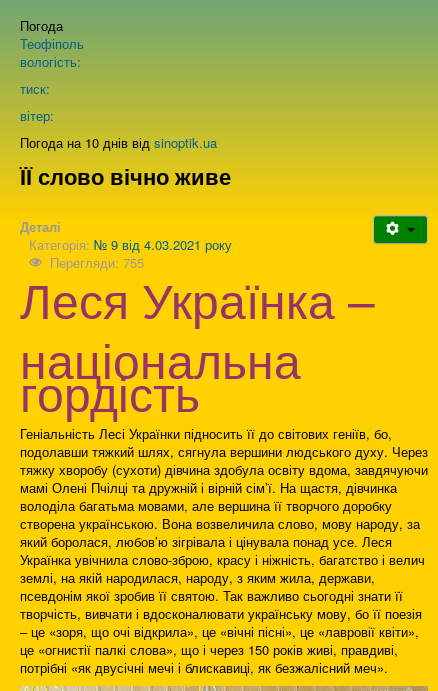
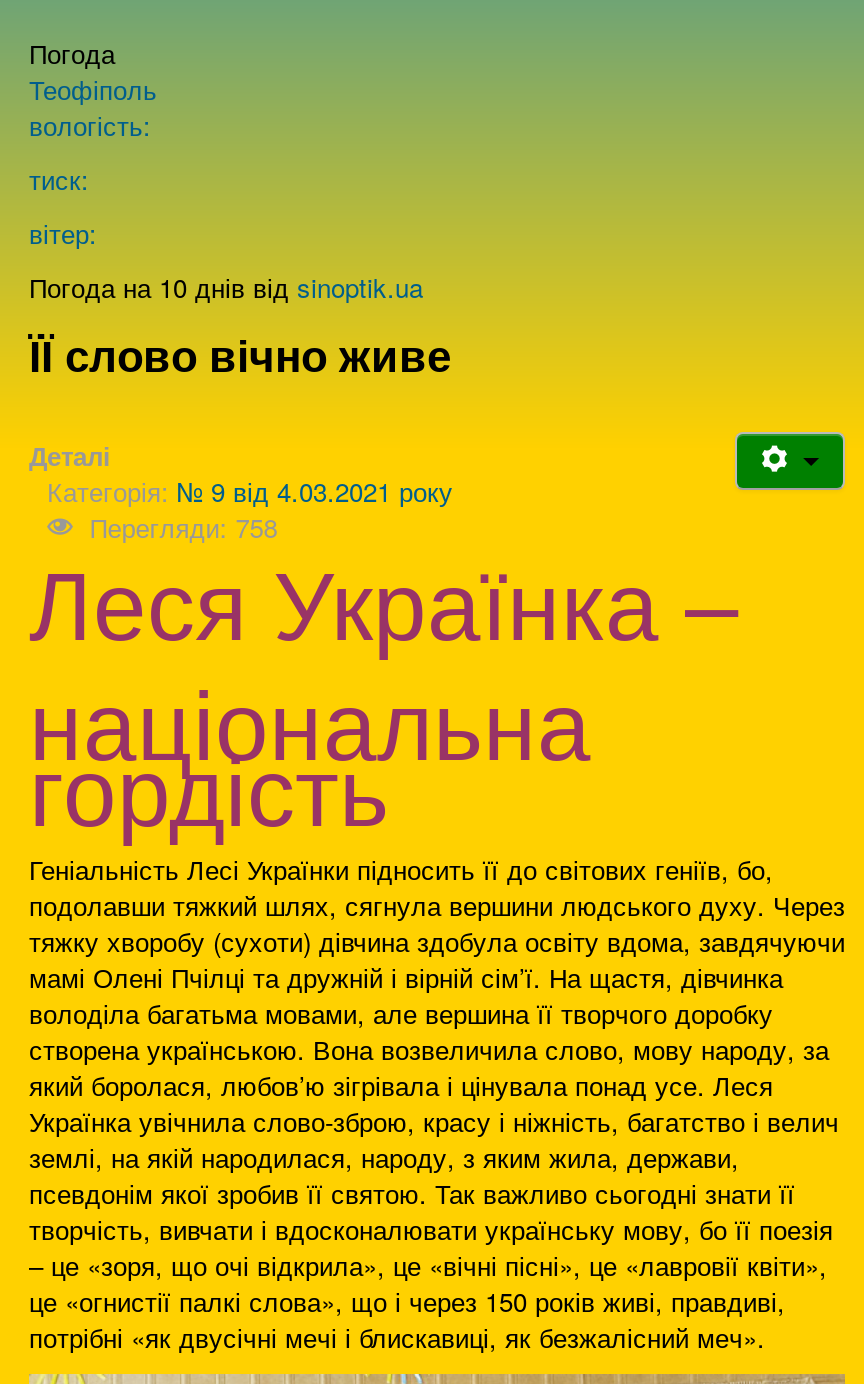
[50,253,144,272] Перегляди: 755 -> [89,508,277,546] Перегляди: 758

